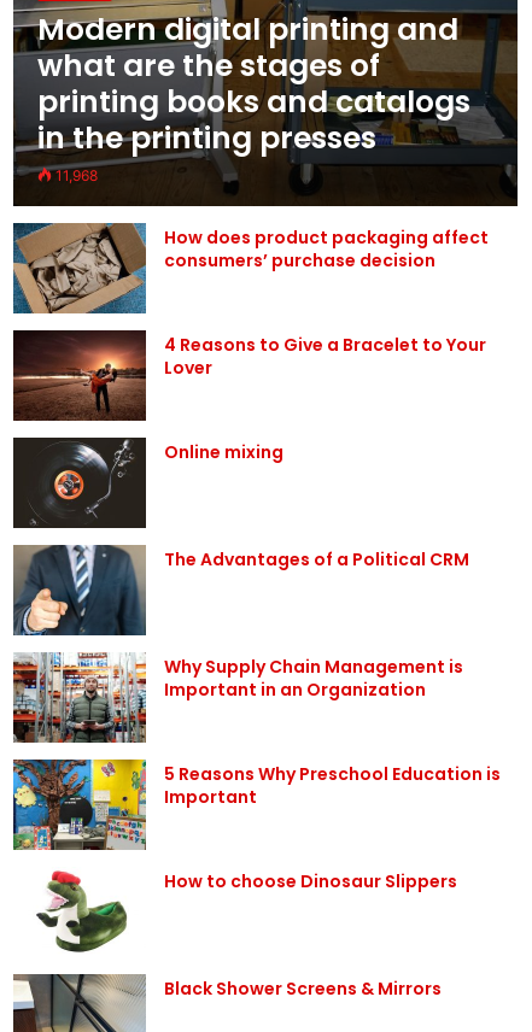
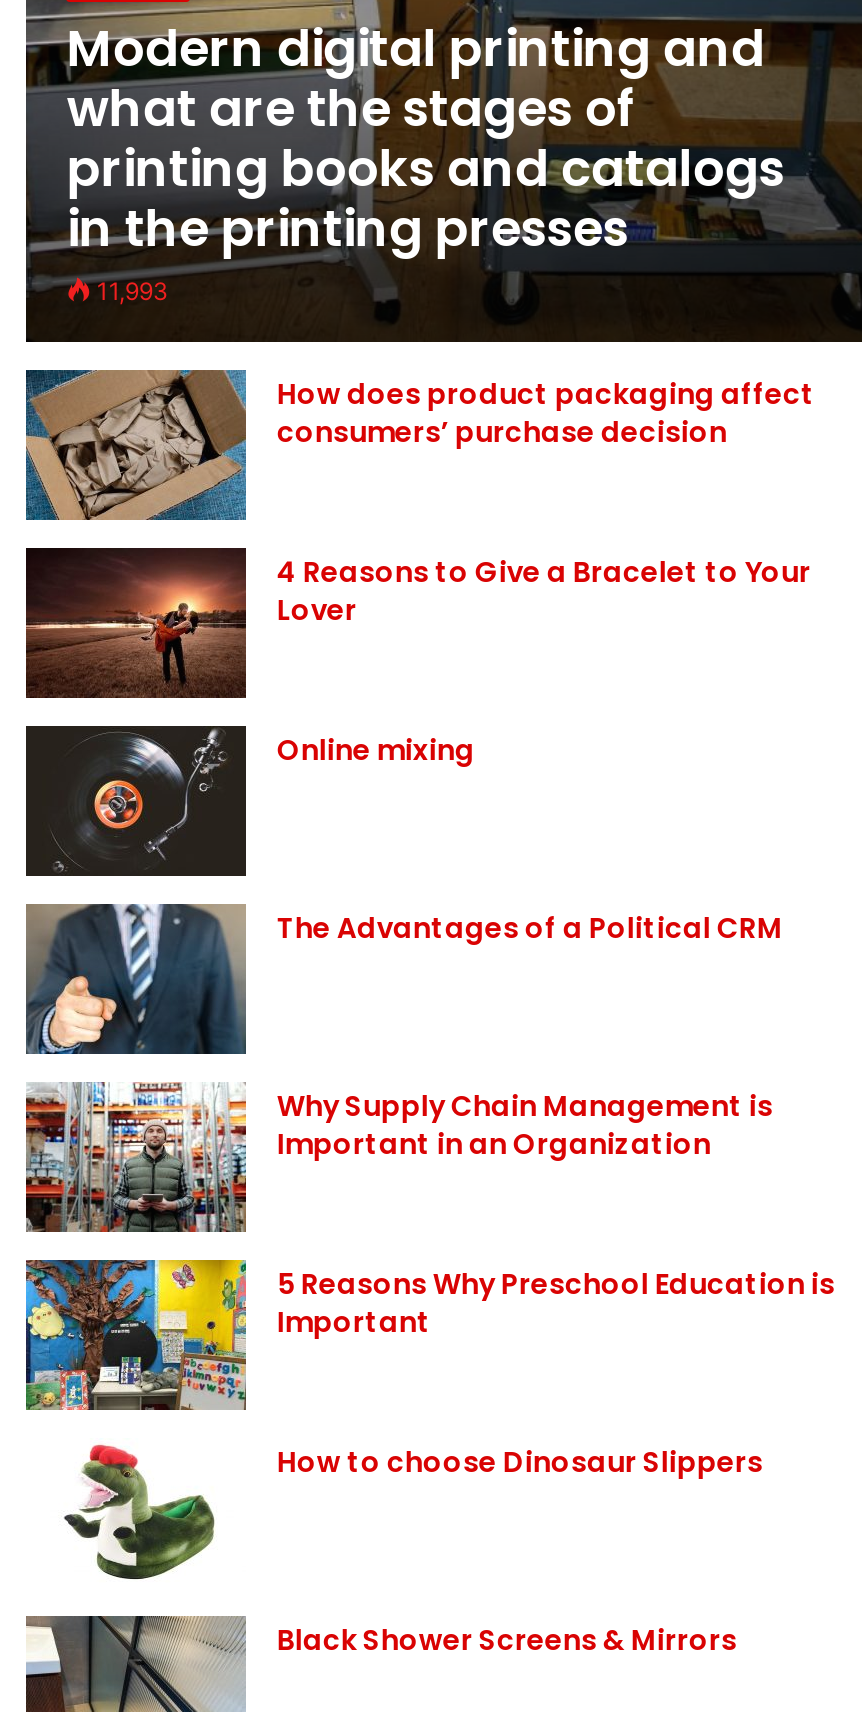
[52,166,98,184] 11,968 -> [91,275,169,305] 11,993

